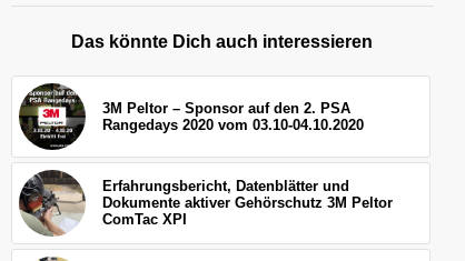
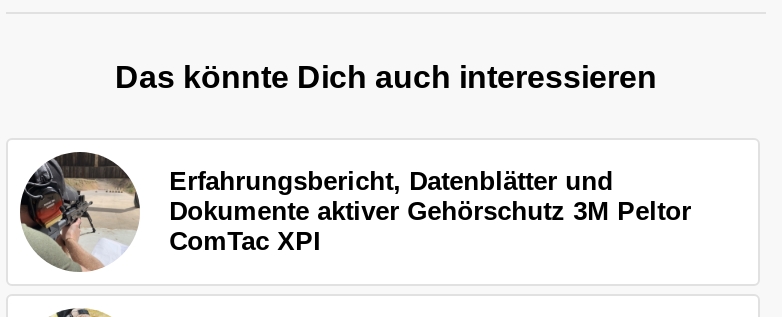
[19,82,363,151] [image] | 3M Peltor – Sponsor auf den 2. PSA | Rangedays 2020 vom 03.10-04.10.2020 -> none

